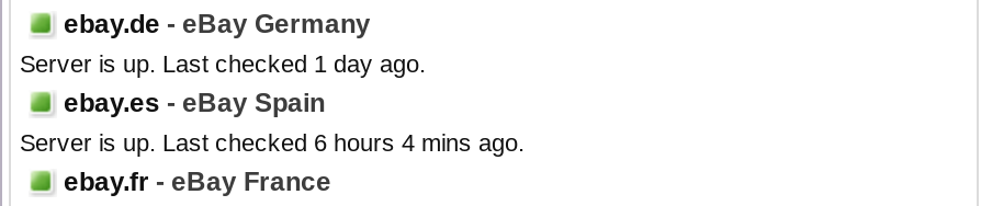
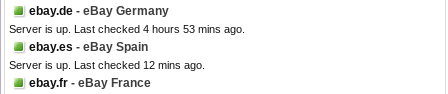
[20,50,426,77] Server is up. Last checked 1 day ago. -> [9,23,245,35] Server is up. Last checked 4 hours 53 mins ago.
[20,129,525,156] Server is up. Last checked 6 hours 4 mins ago. -> [9,59,205,71] Server is up. Last checked 12 mins ago.

